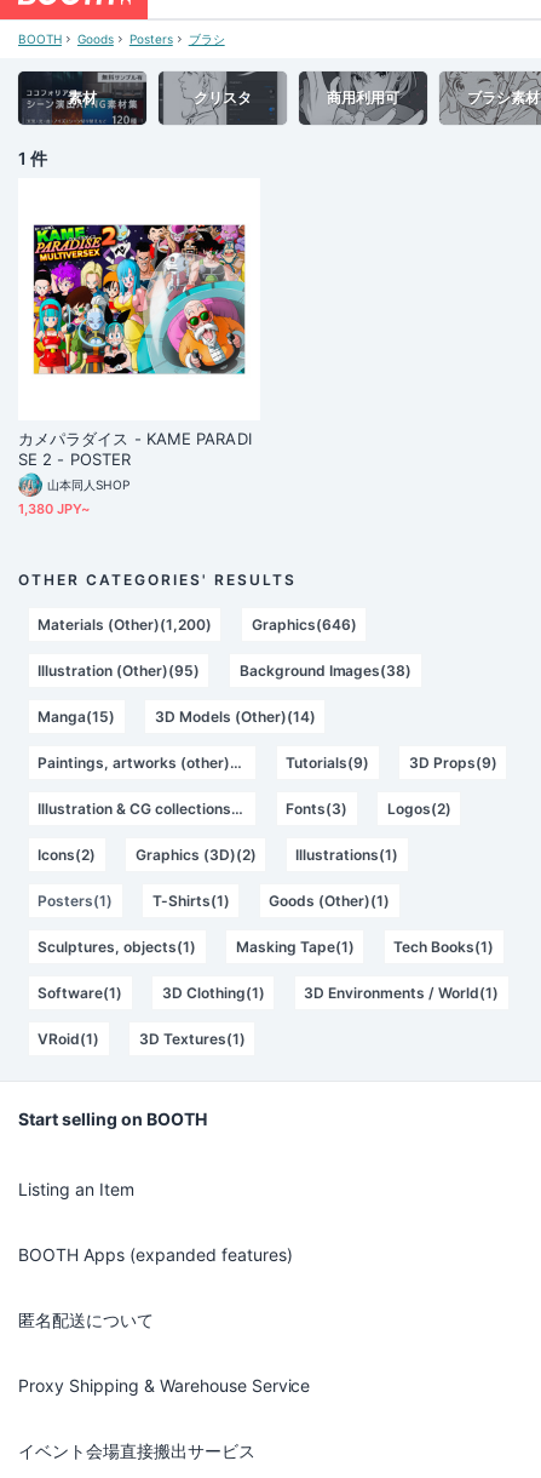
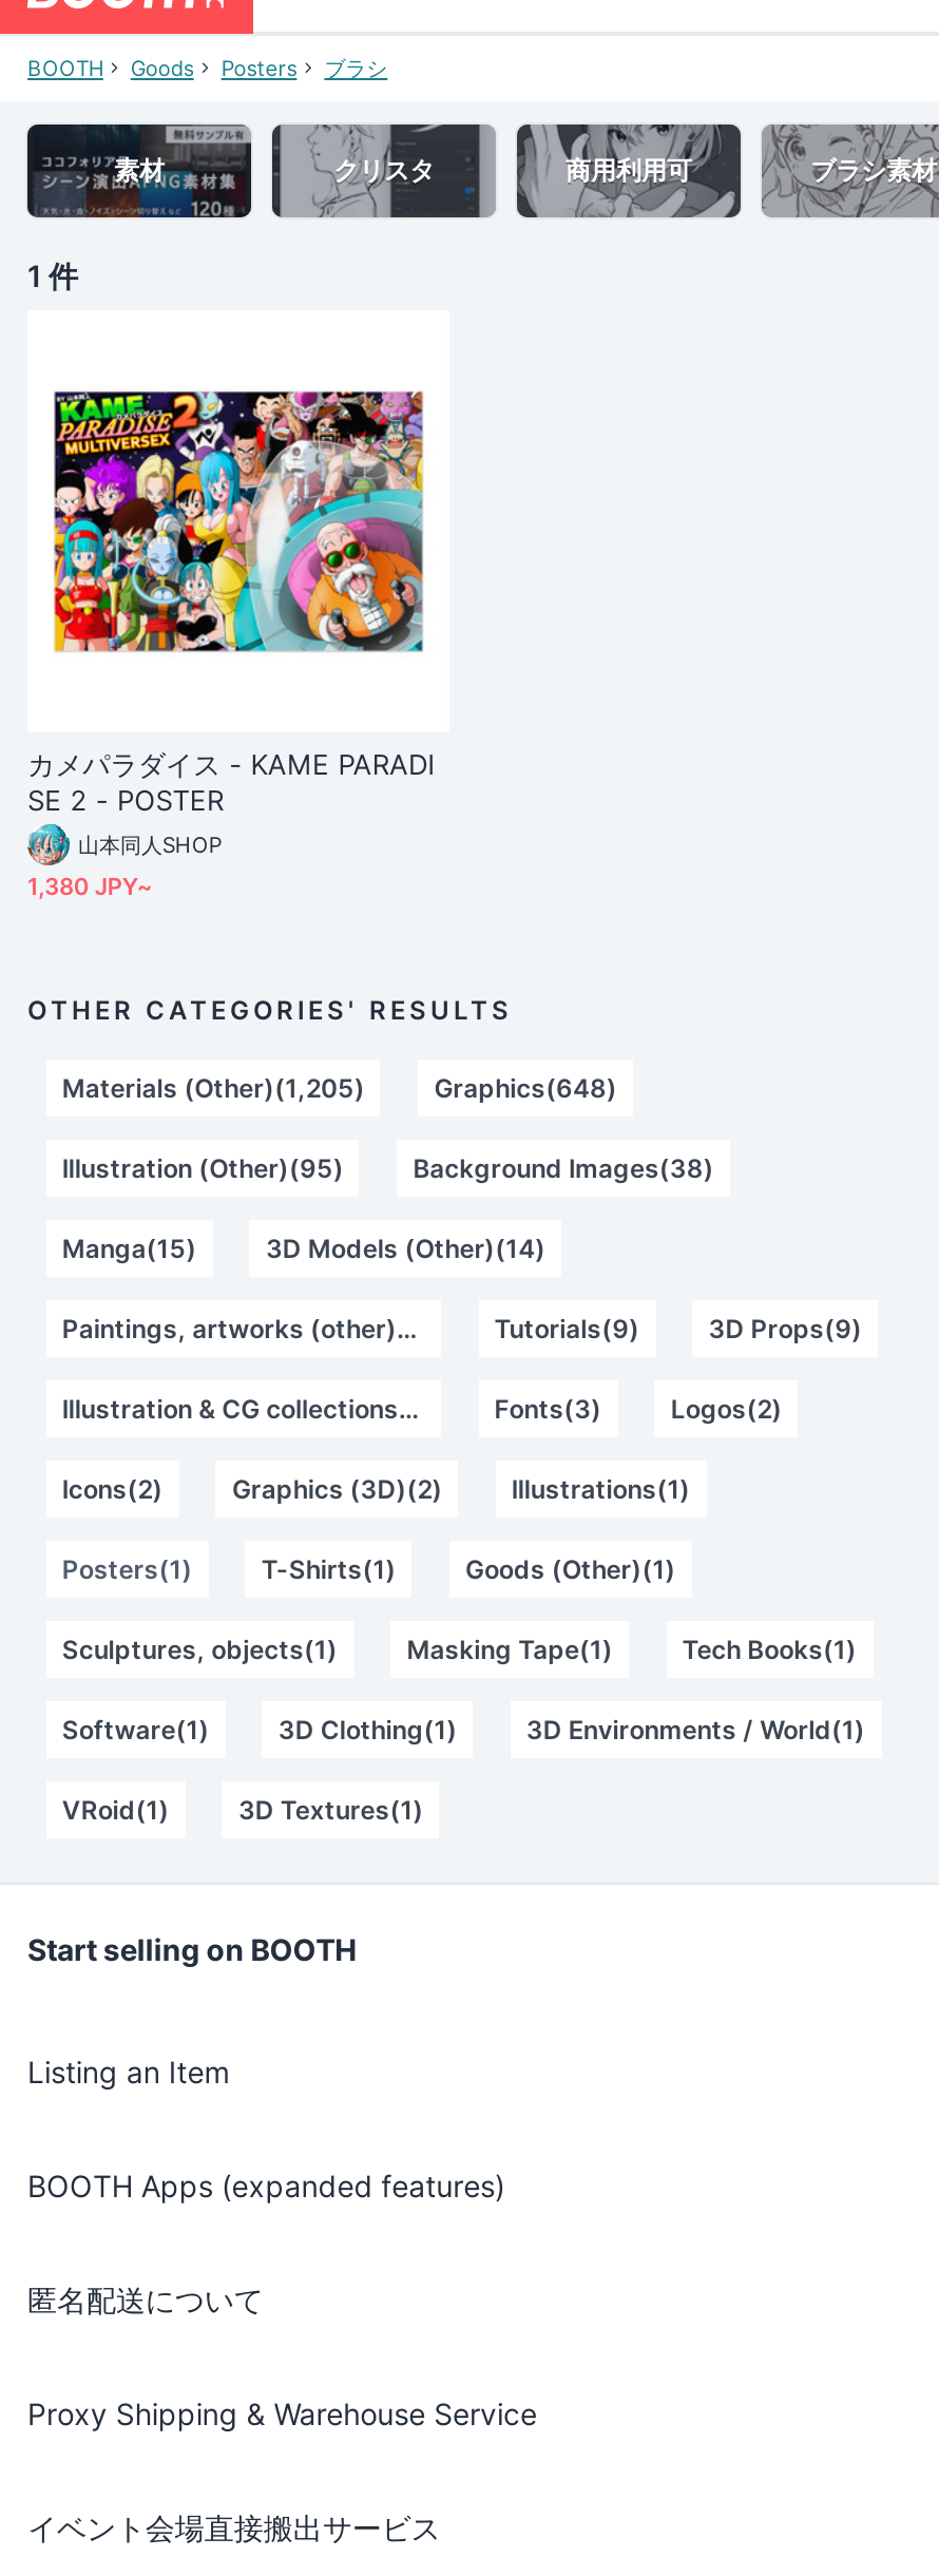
[38,615,356,634] Materials (Other)(1,200) | Graphics(646) -> [62,1072,617,1104] Materials (Other)(1,205) | Graphics(648)

